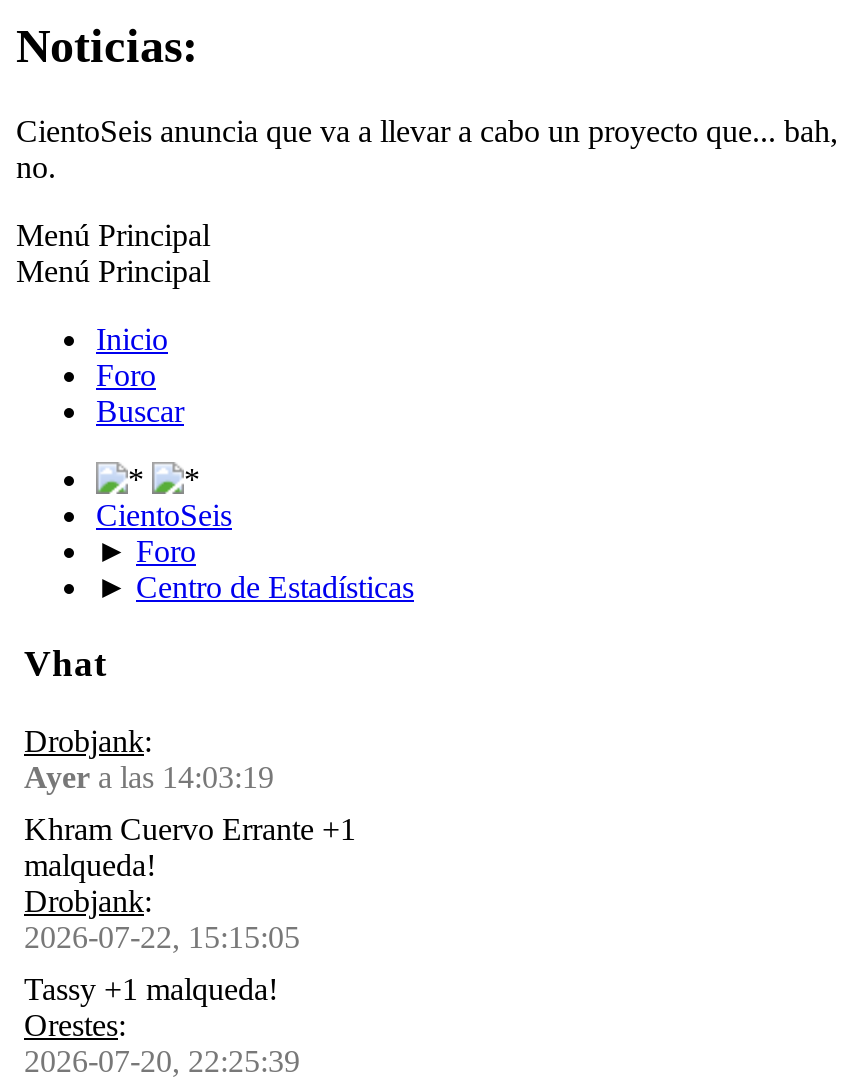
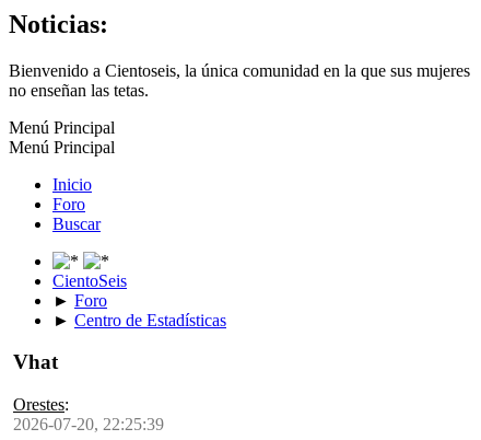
[16,113,838,183] CientoSeis anuncia que va a llevar a cabo un proyecto que... bah, | no. -> [9,61,470,99] Bienvenido a Cientoseis, la única comunidad en la que sus mujeres | no enseñan las tetas.
[24,724,356,1006] Drobjank: | Ayera las 14:03:19 | Khram Cuervo Errante +1 | malqueda! | Drobjank: | 2026-07-22, 15:15:05 | Tassy +1 malqueda! -> none

